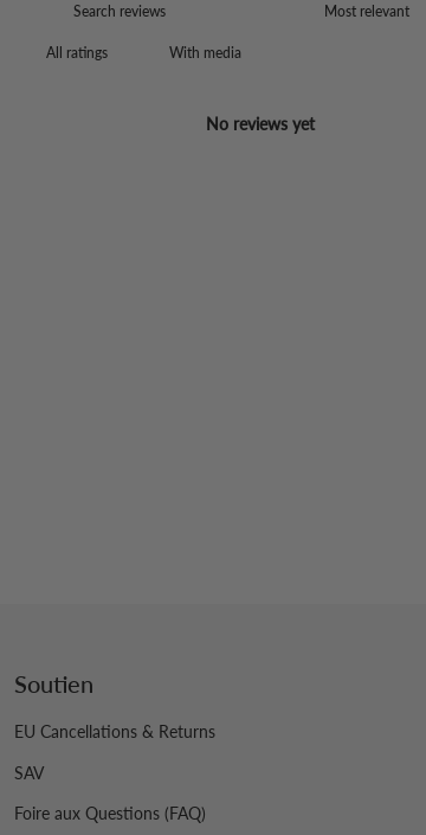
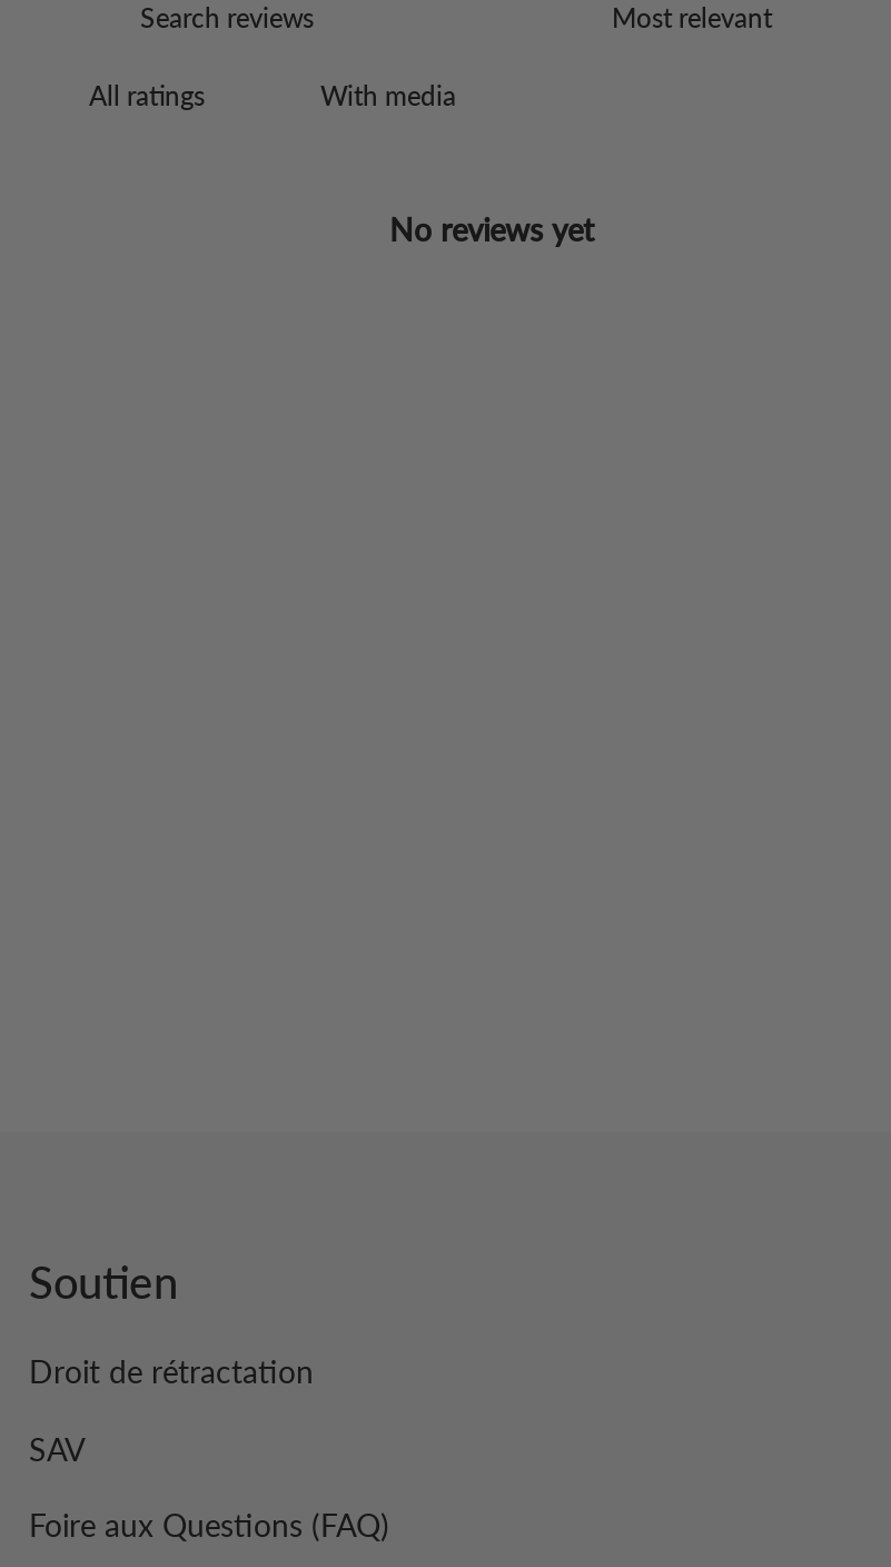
[14,721,215,742] EU Cancellations & Returns -> [29,1352,314,1390] Droit de rétractation

